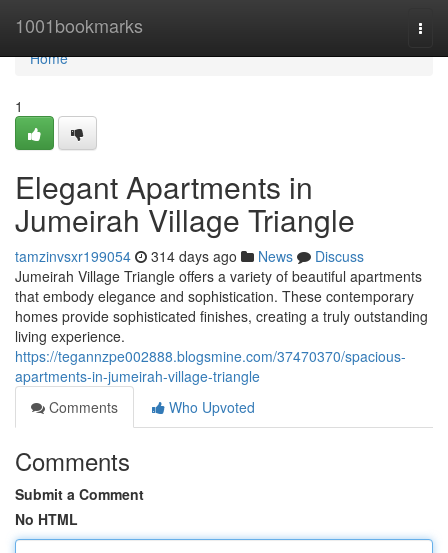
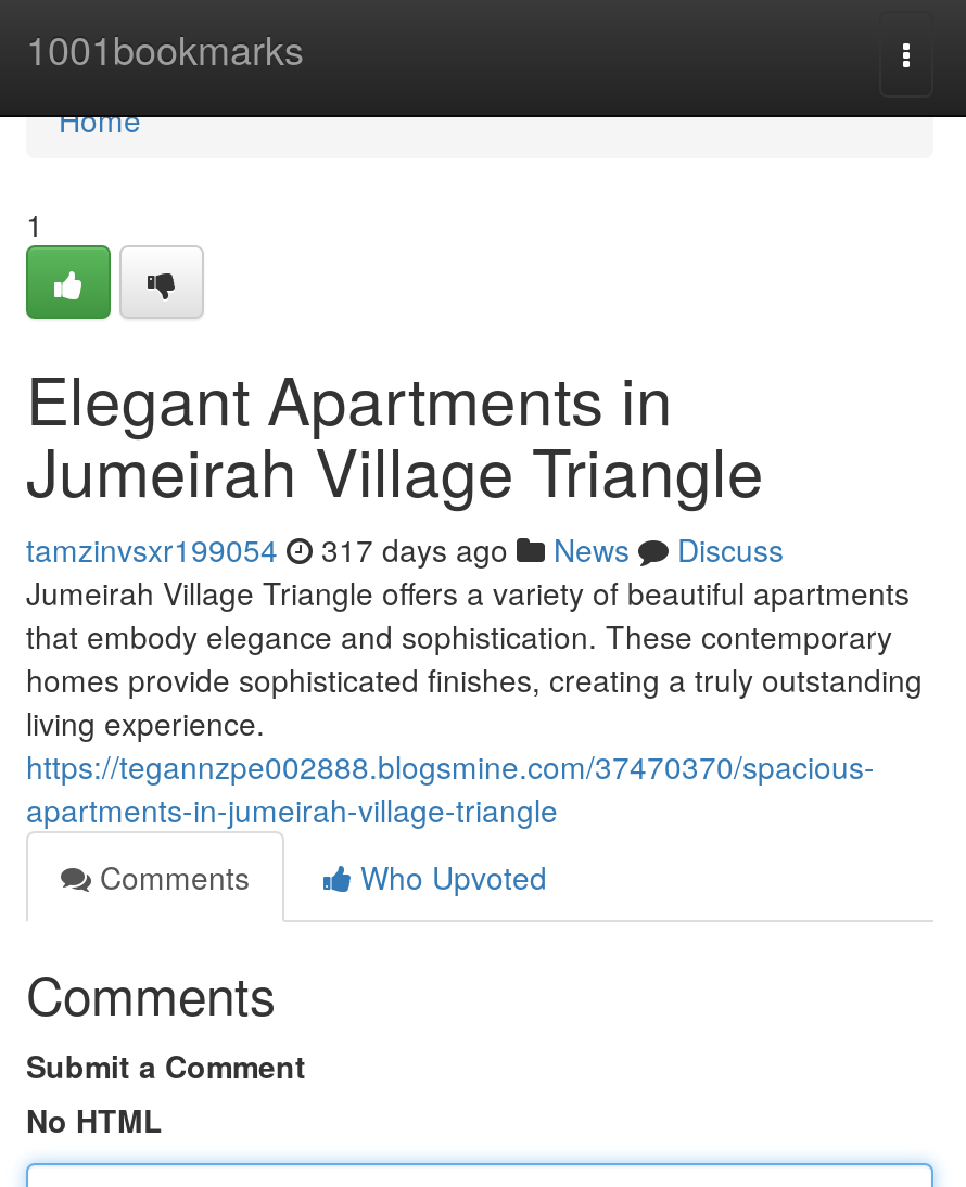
[15,246,364,266] tamzinvsxr199054 314 days ago News Discuss -> [26,527,784,571] tamzinvsxr199054 317 days ago News Discuss

